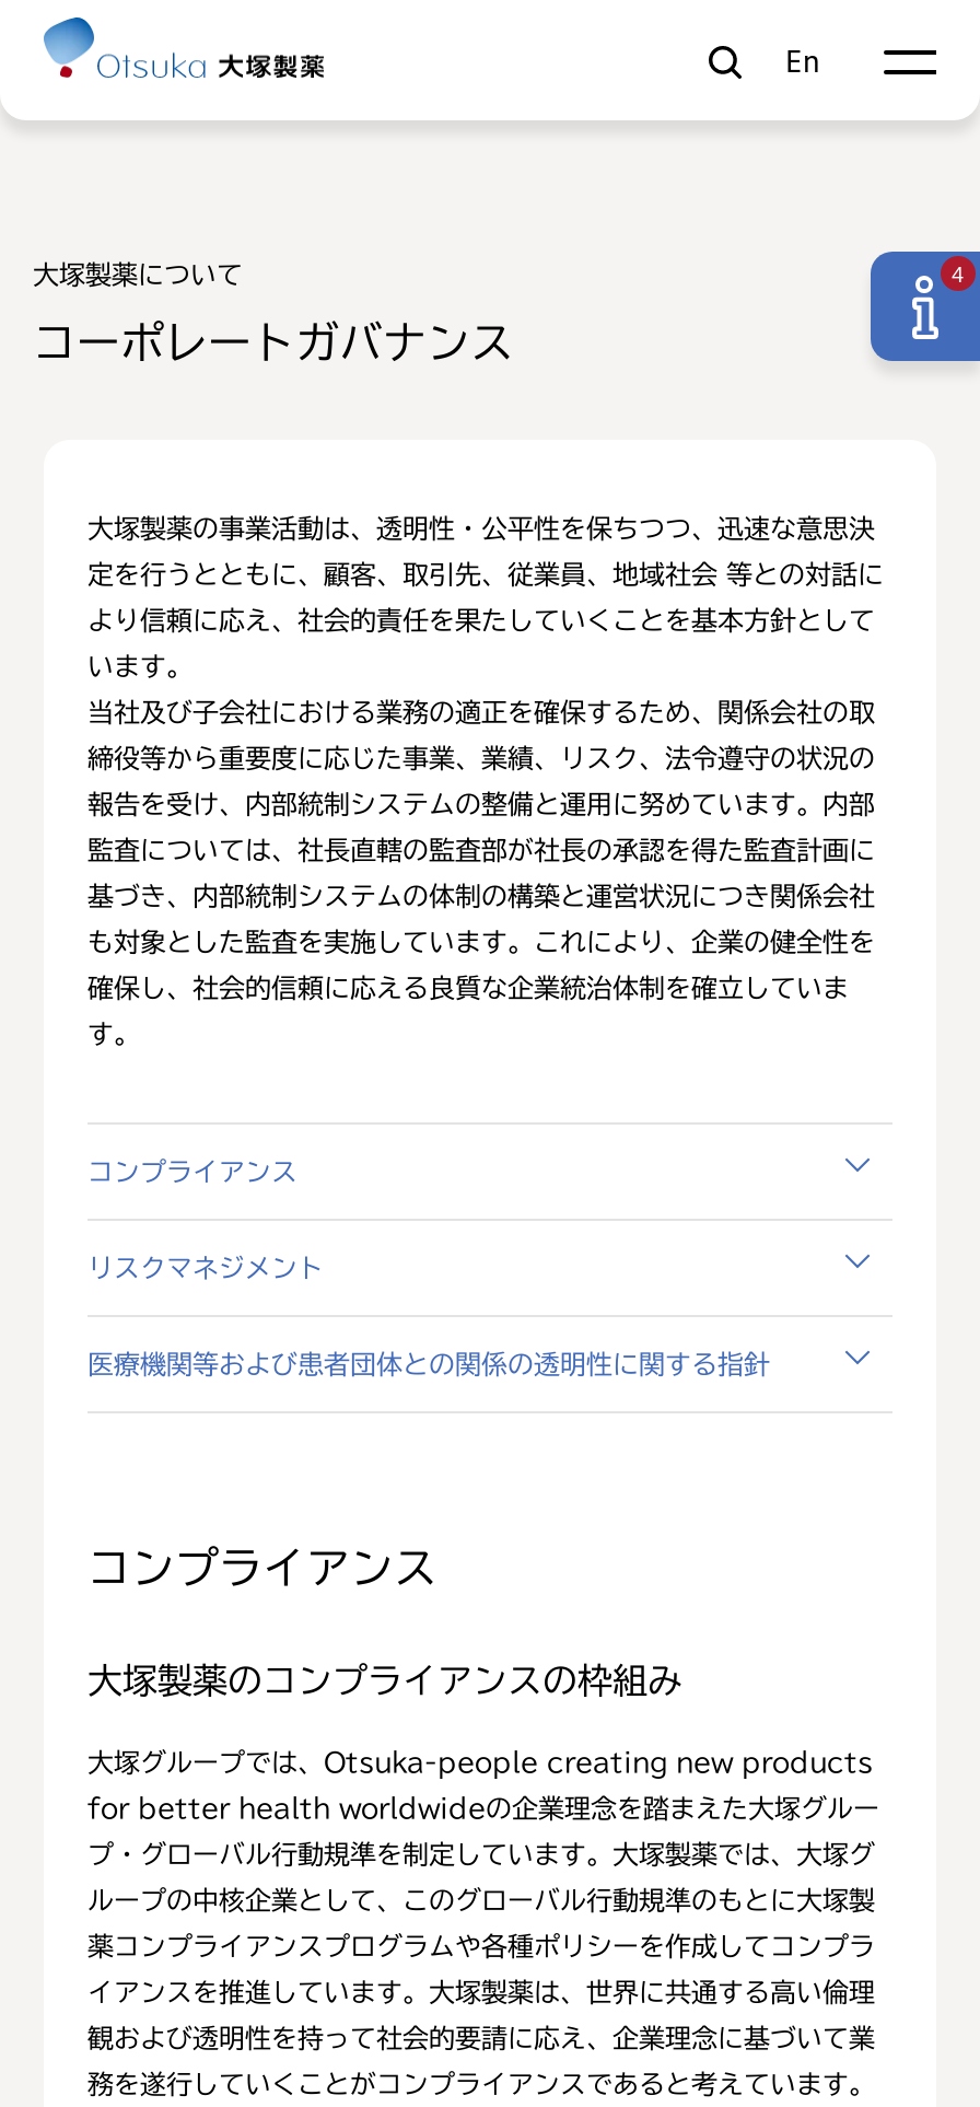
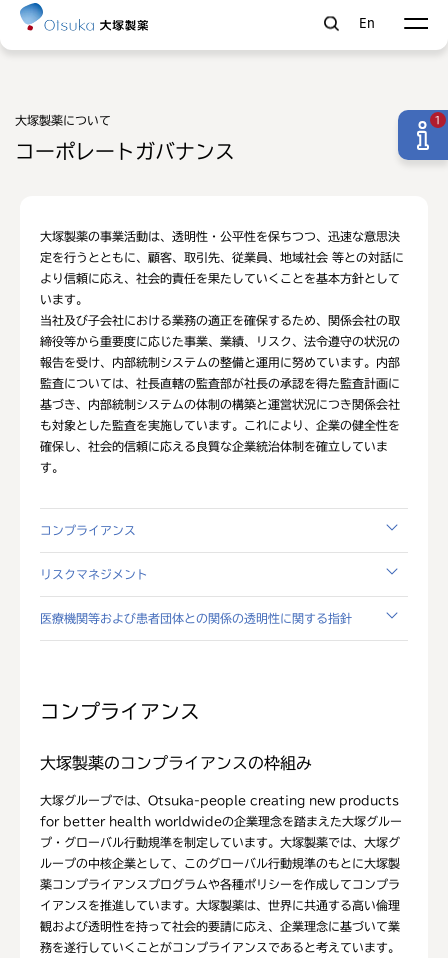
[952,263,965,284] 4 -> [434,115,442,125] 1

